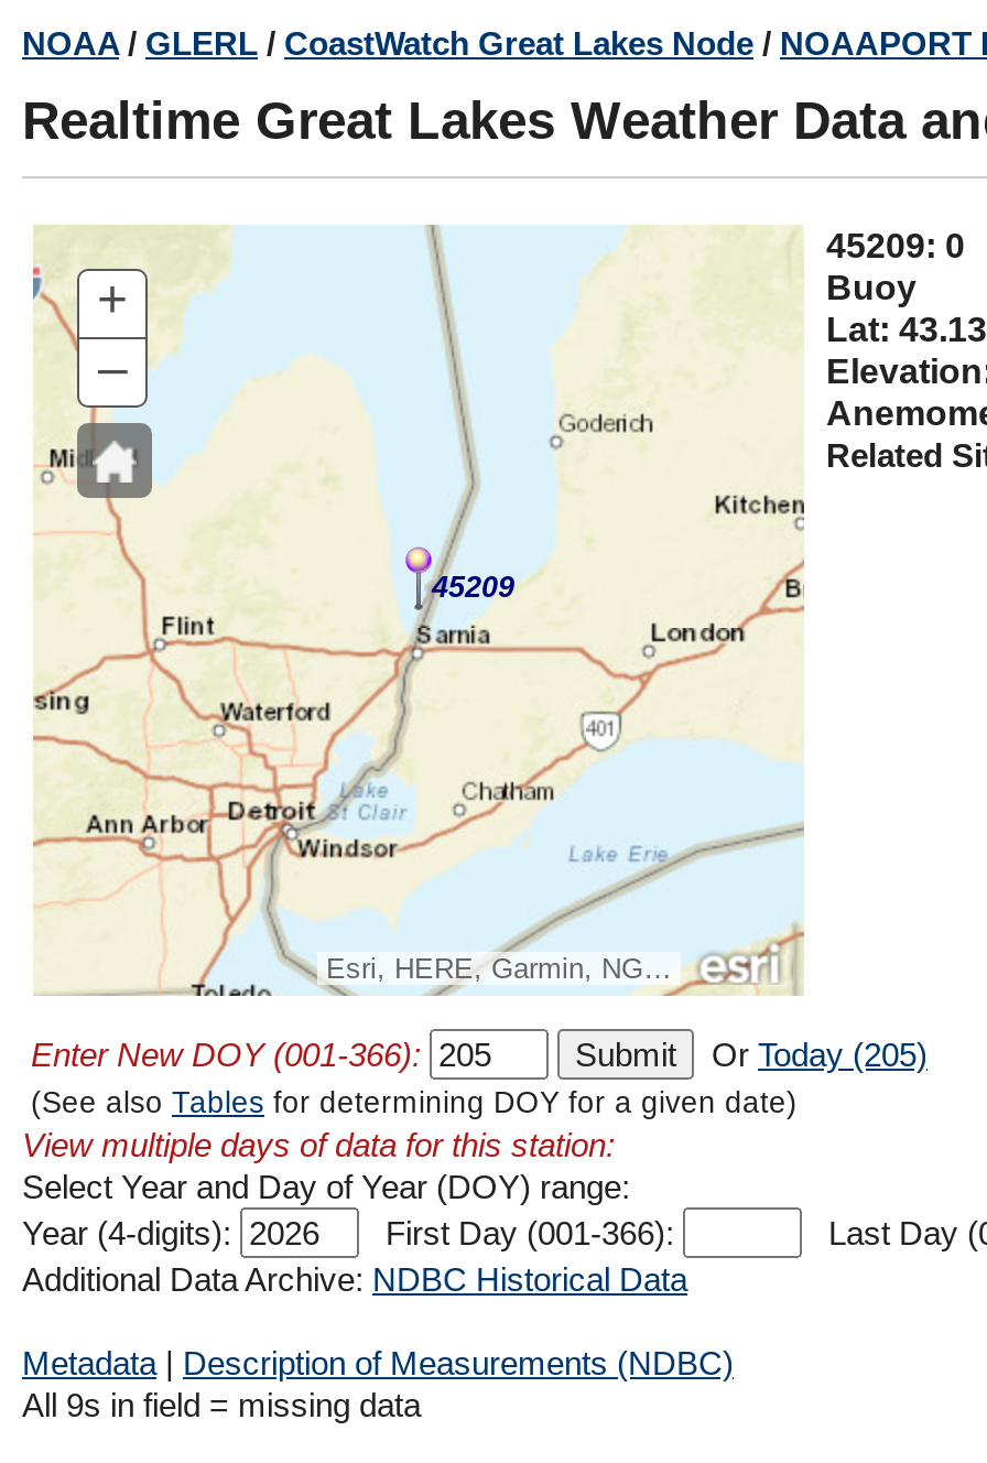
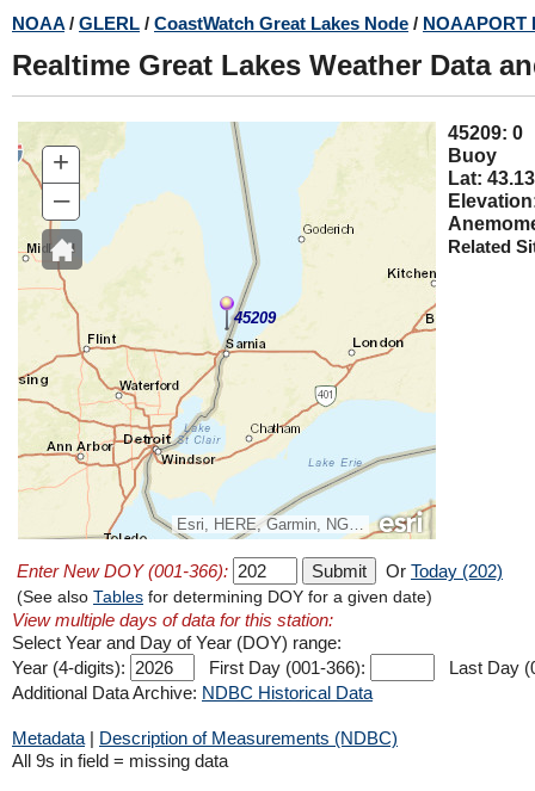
[694,1036,928,1073] Or Today (205) -> [376,561,503,581] Or Today (202)

